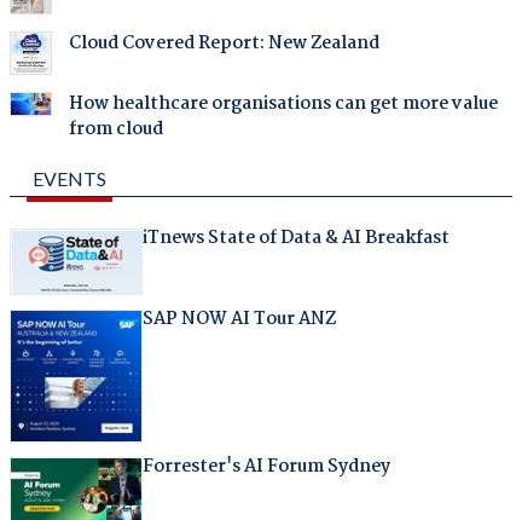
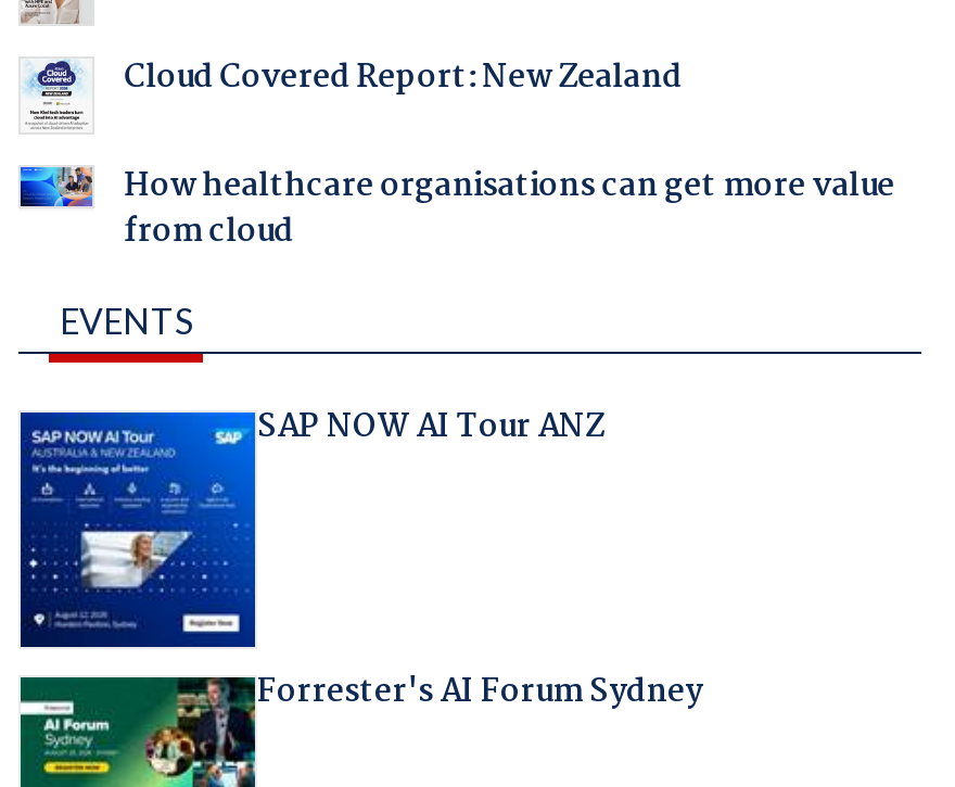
[13,223,449,293] [image] | iTnews State of Data & AI Breakfast -> none

